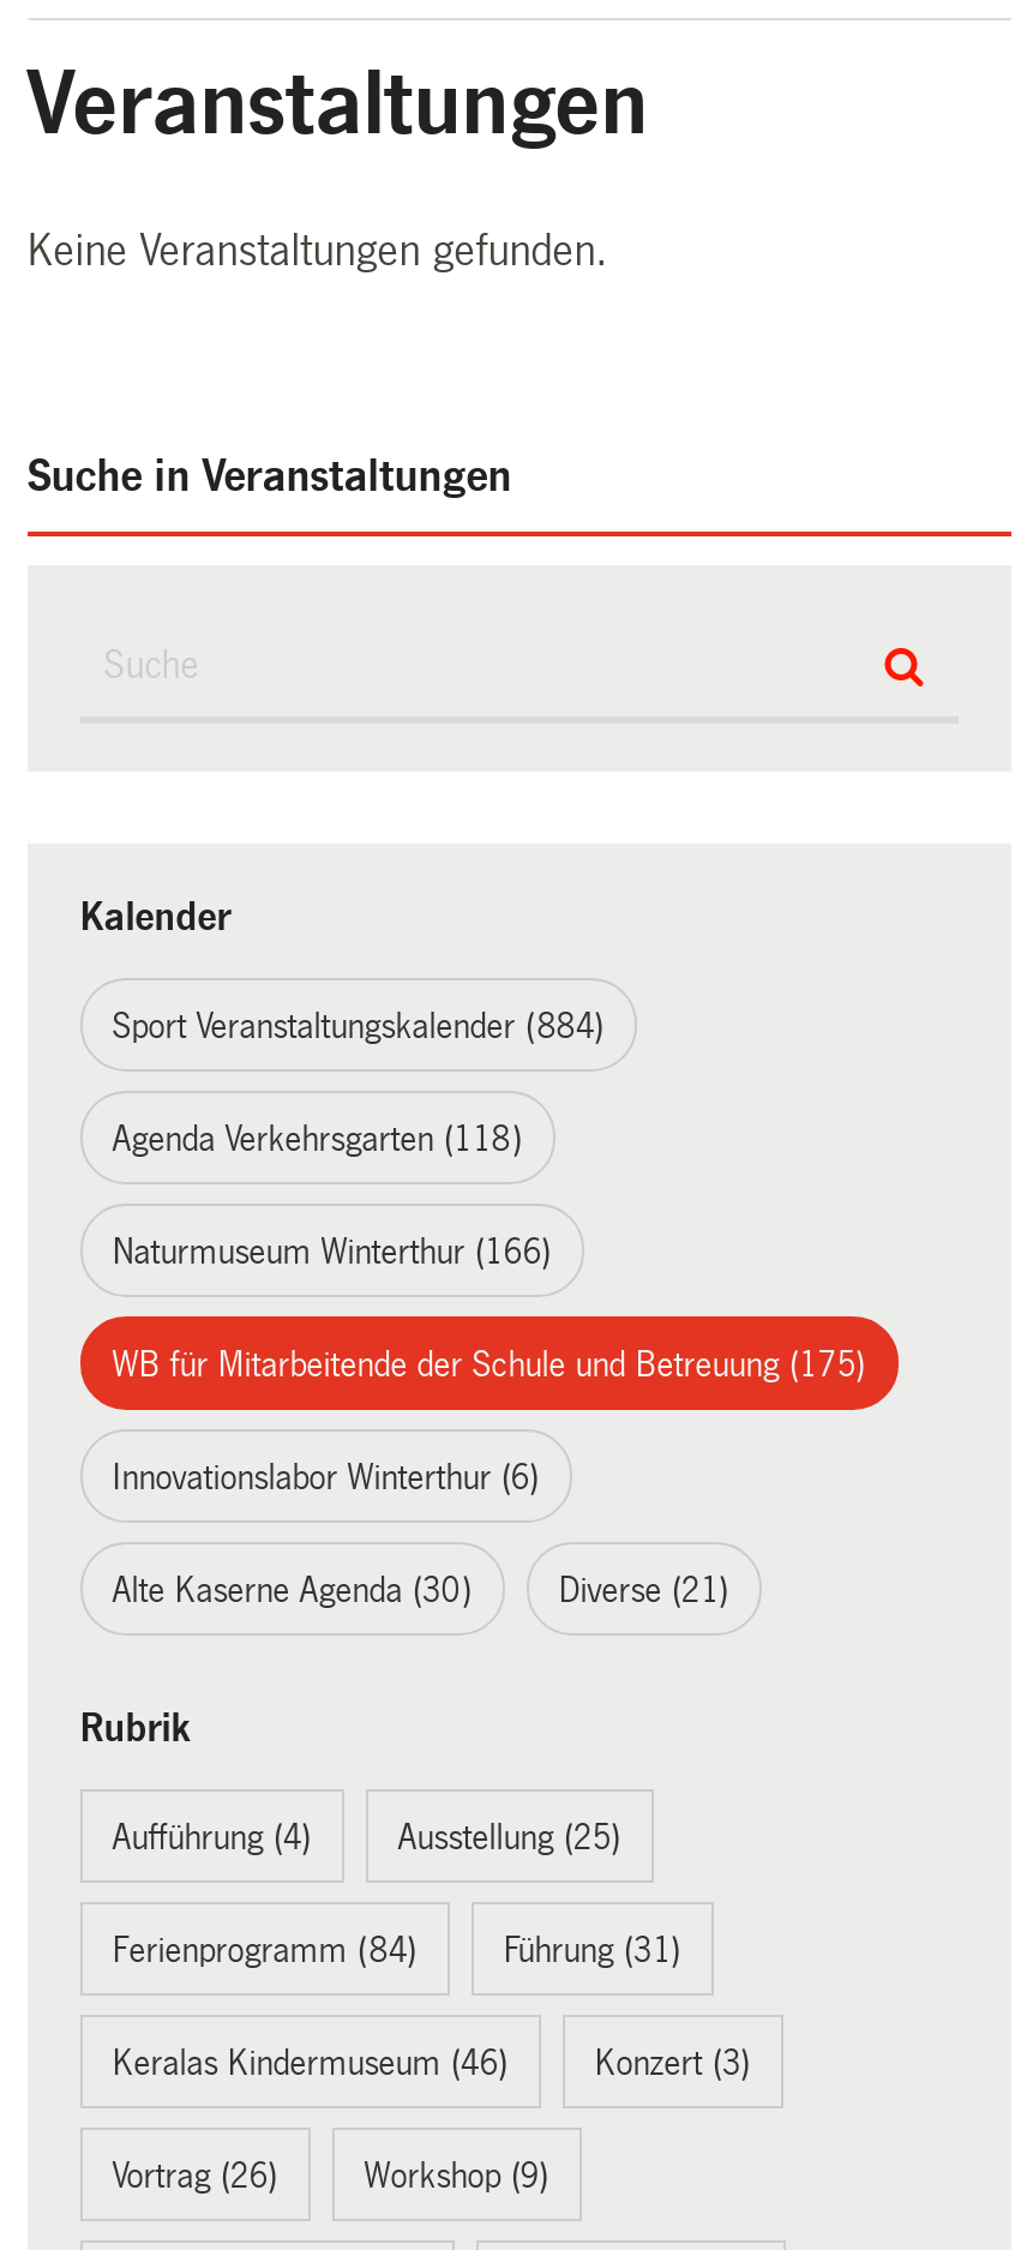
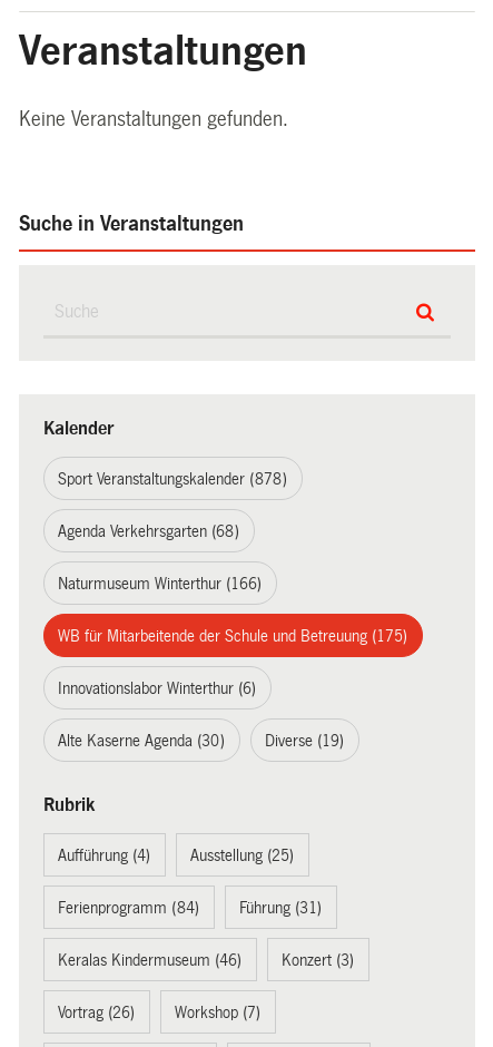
[112,1006,604,1044] Sport Veranstaltungskalender (884) -> [58,469,287,487] Sport Veranstaltungskalender (878)
[112,1118,522,1157] Agenda Verkehrsgarten (118) -> [58,522,239,540] Agenda Verkehrsgarten (68)
[558,1570,729,1608] Diverse (21) -> [265,731,344,749] Diverse (19)
[364,2155,549,2194] Workshop (9) -> [175,1003,261,1021] Workshop (7)

